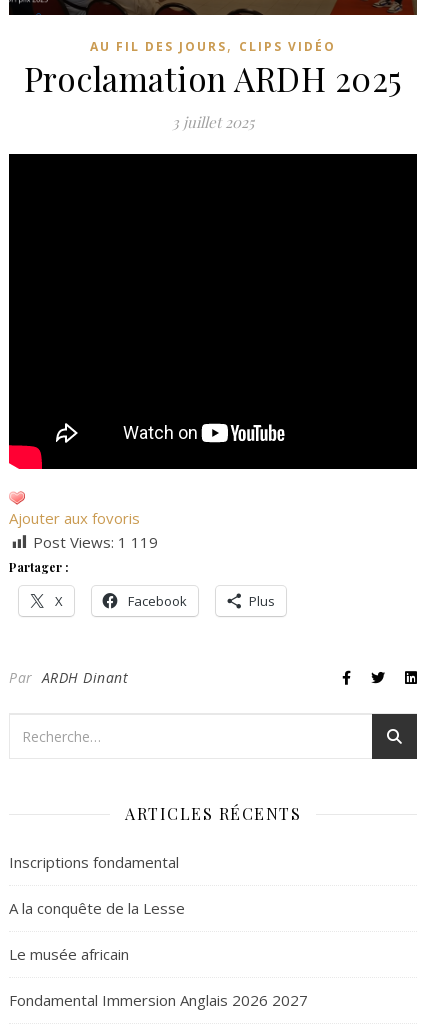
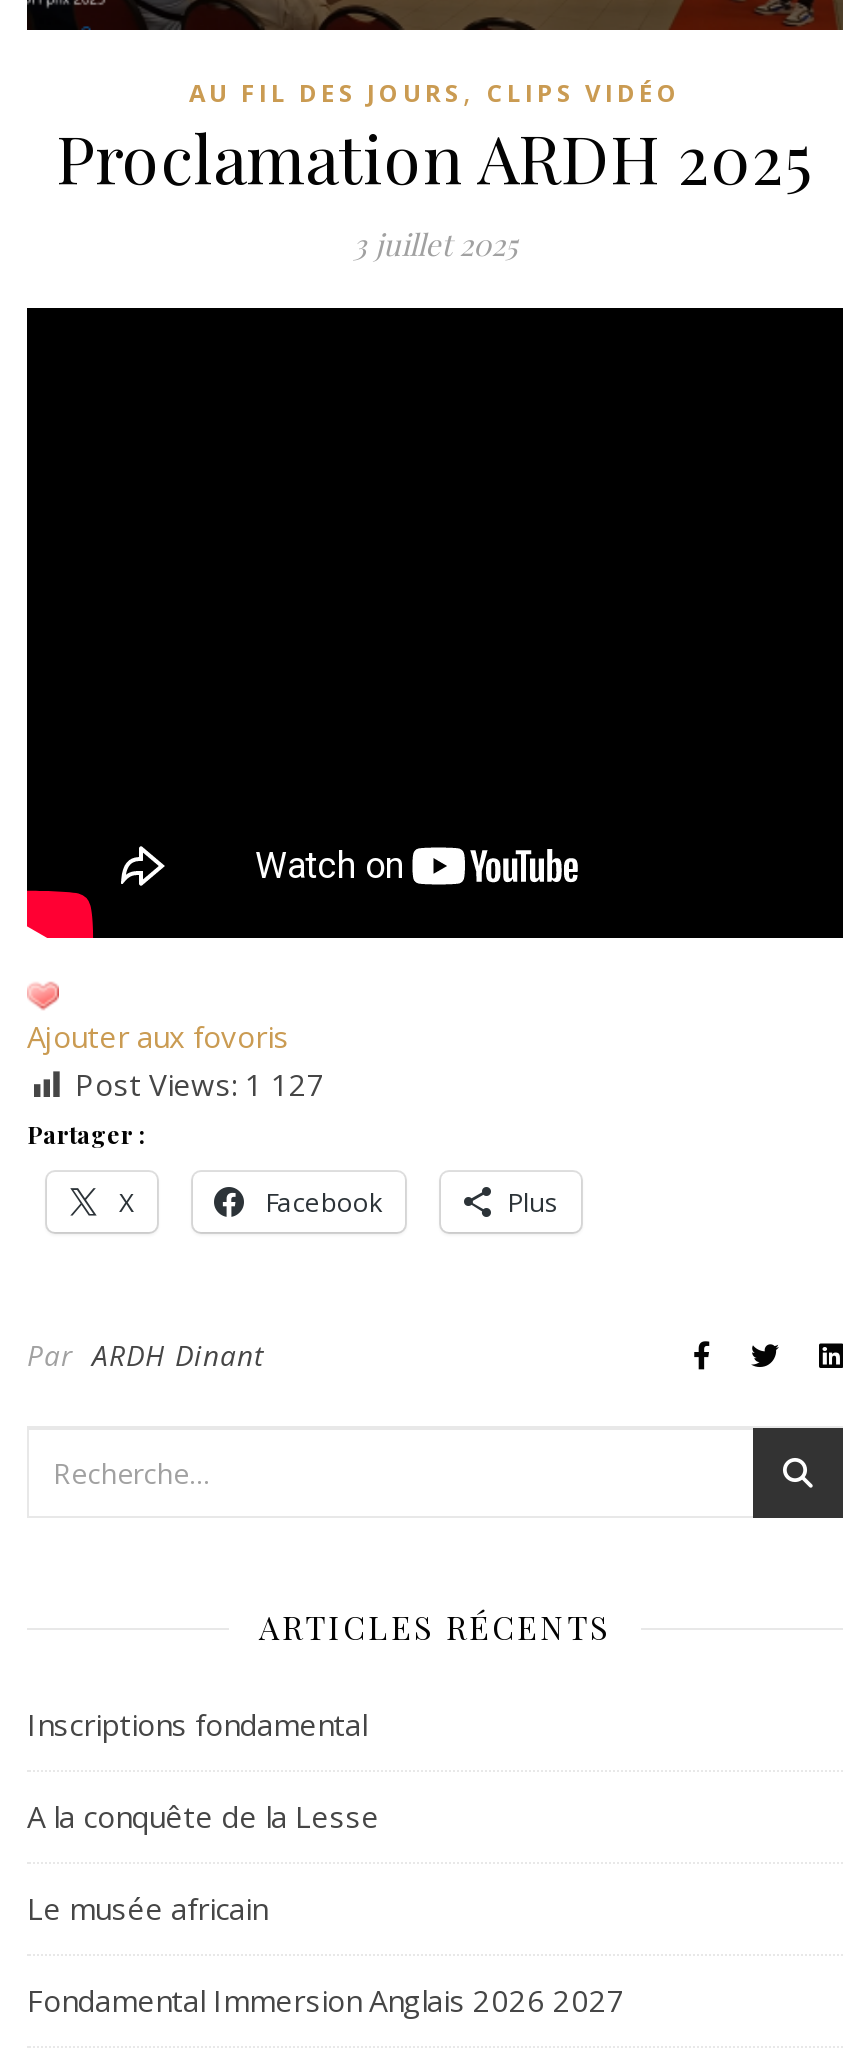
[33,532,158,552] Post Views: 1 119 -> [75,1064,325,1104] Post Views: 1 127

